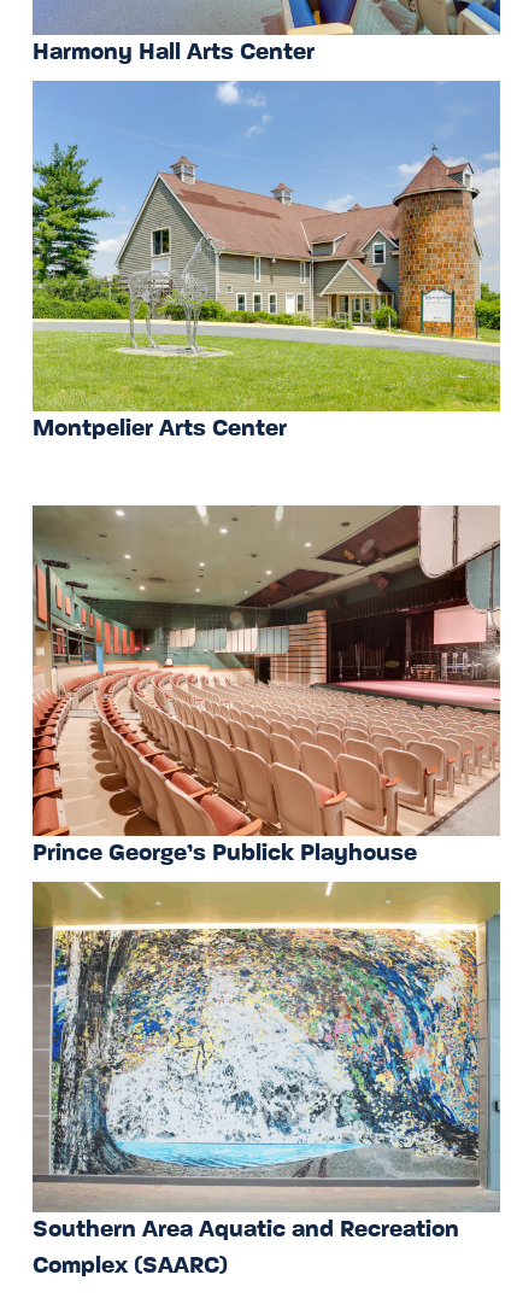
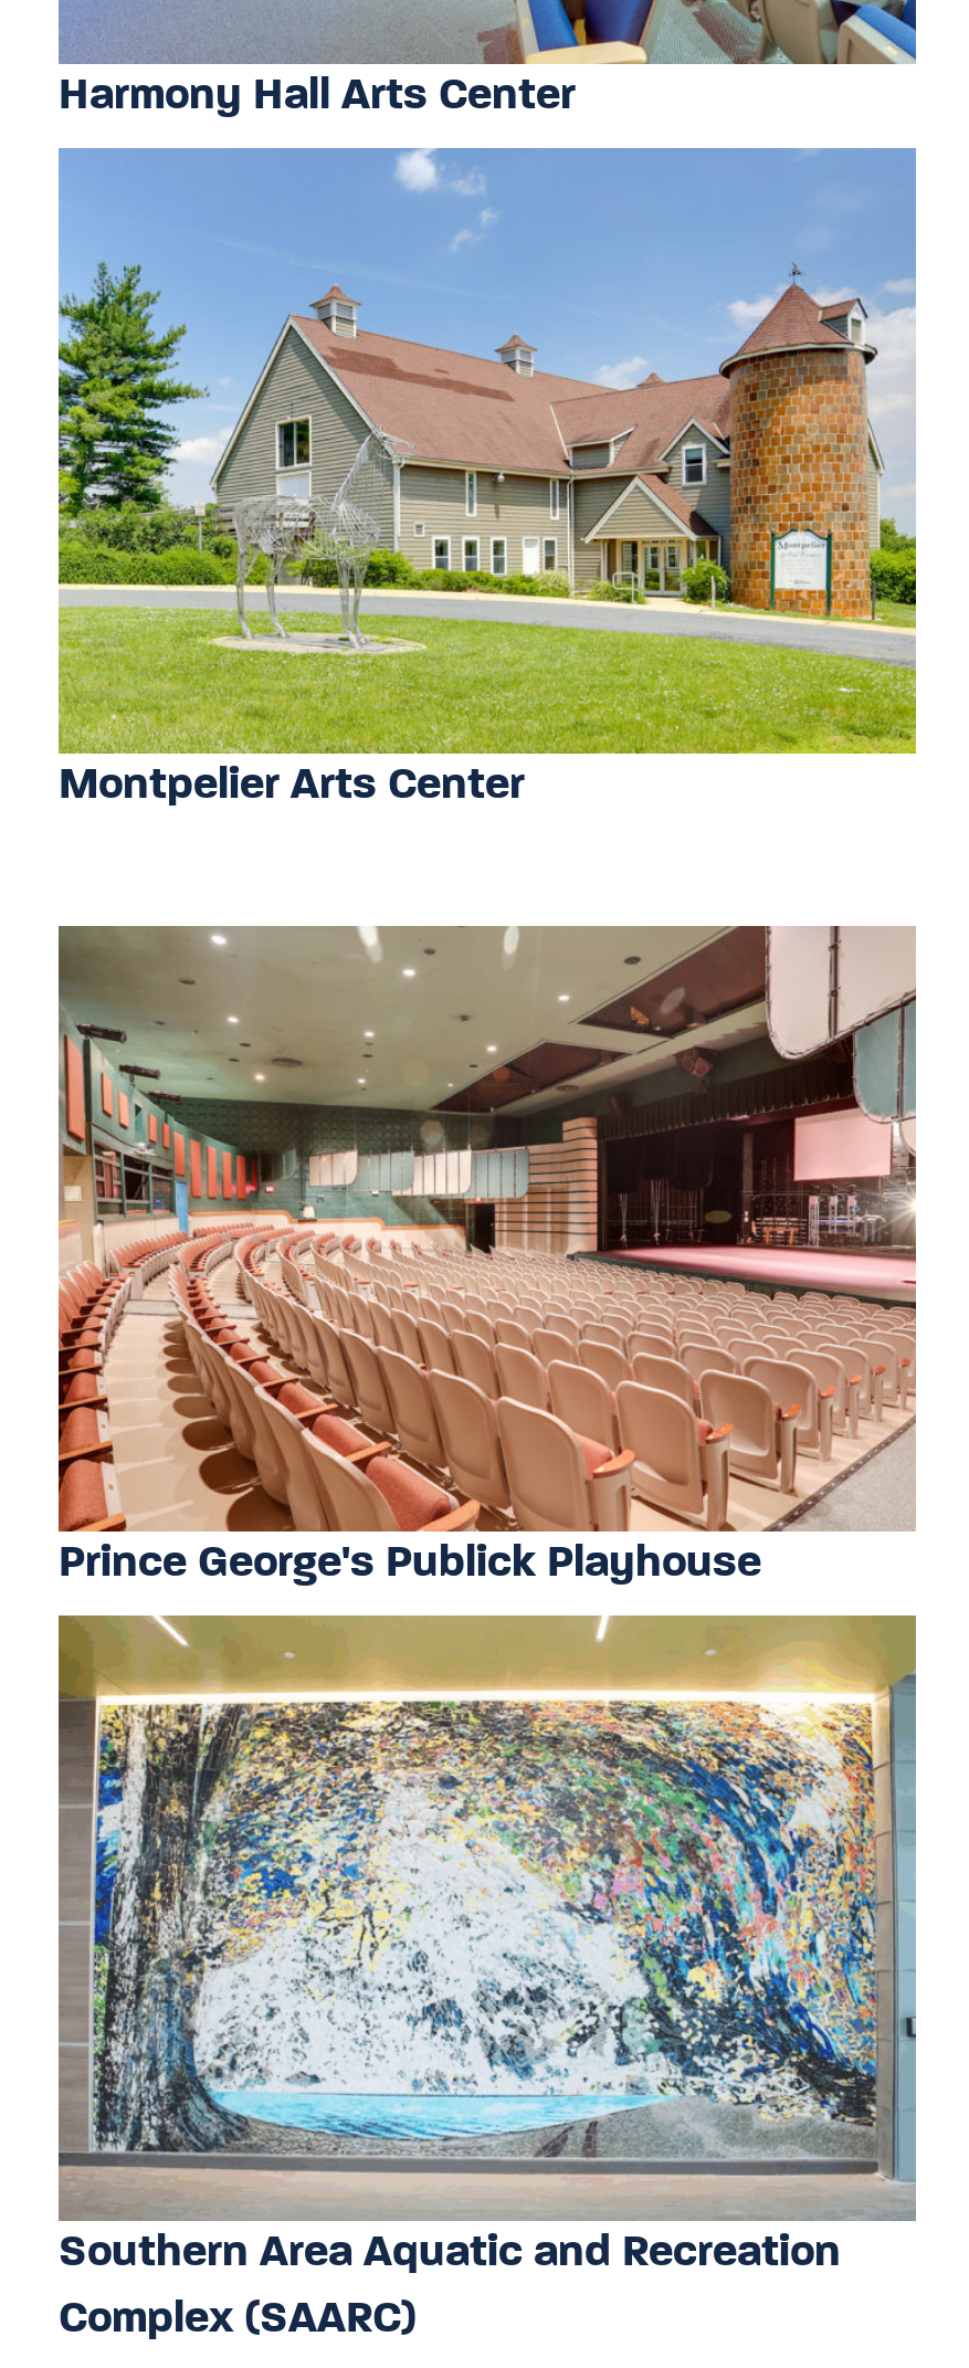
[33,842,417,866] Prince George’s Publick Playhouse -> [59,1543,761,1587] Prince George's Publick Playhouse

